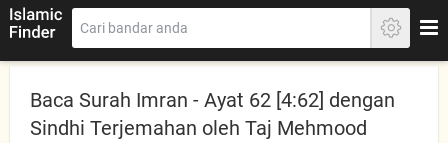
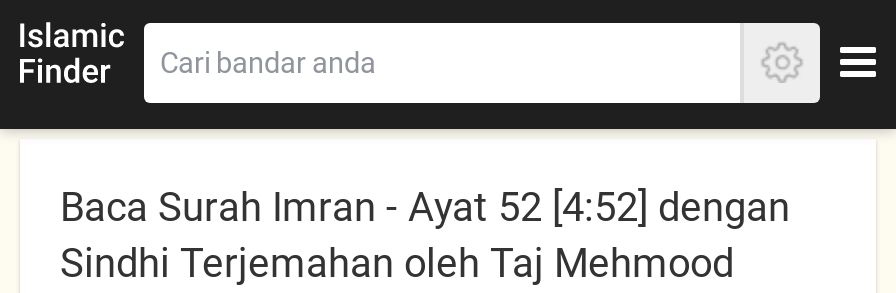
[30,88,395,112] Baca Surah Imran - Ayat 62 [4:62] dengan -> [60,183,790,231] Baca Surah Imran - Ayat 52 [4:52] dengan

